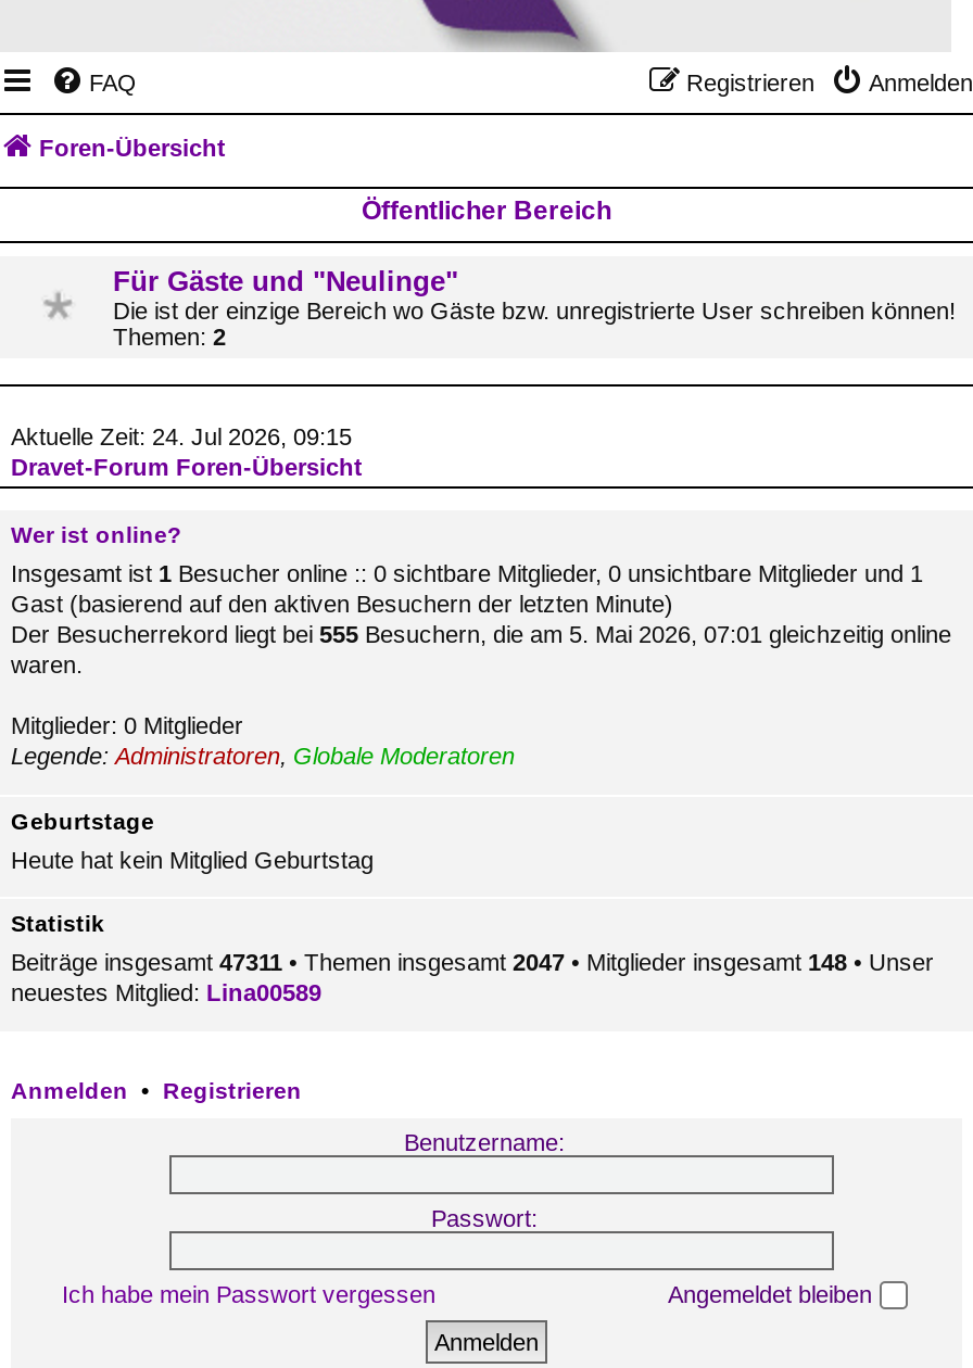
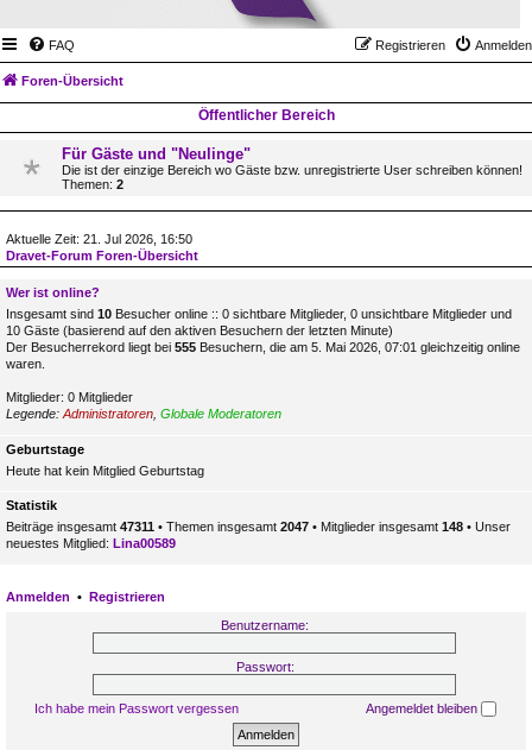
[11,423,352,449] Aktuelle Zeit: 24. Jul 2026, 09:15 -> [6,232,192,246] Aktuelle Zeit: 21. Jul 2026, 16:50
[11,560,923,617] Insgesamt ist 1 Besucher online :: 0 sichtbare Mitglieder, 0 unsichtbare Mitglieder und 1 | Gast (basierend auf den aktiven Besuchern der letzten Minute) -> [6,307,512,338] Insgesamt sind 10 Besucher online :: 0 sichtbare Mitglieder, 0 unsichtbare Mitglieder und | 10 Gäste (basierend auf den aktiven Besuchern der letzten Minute)

